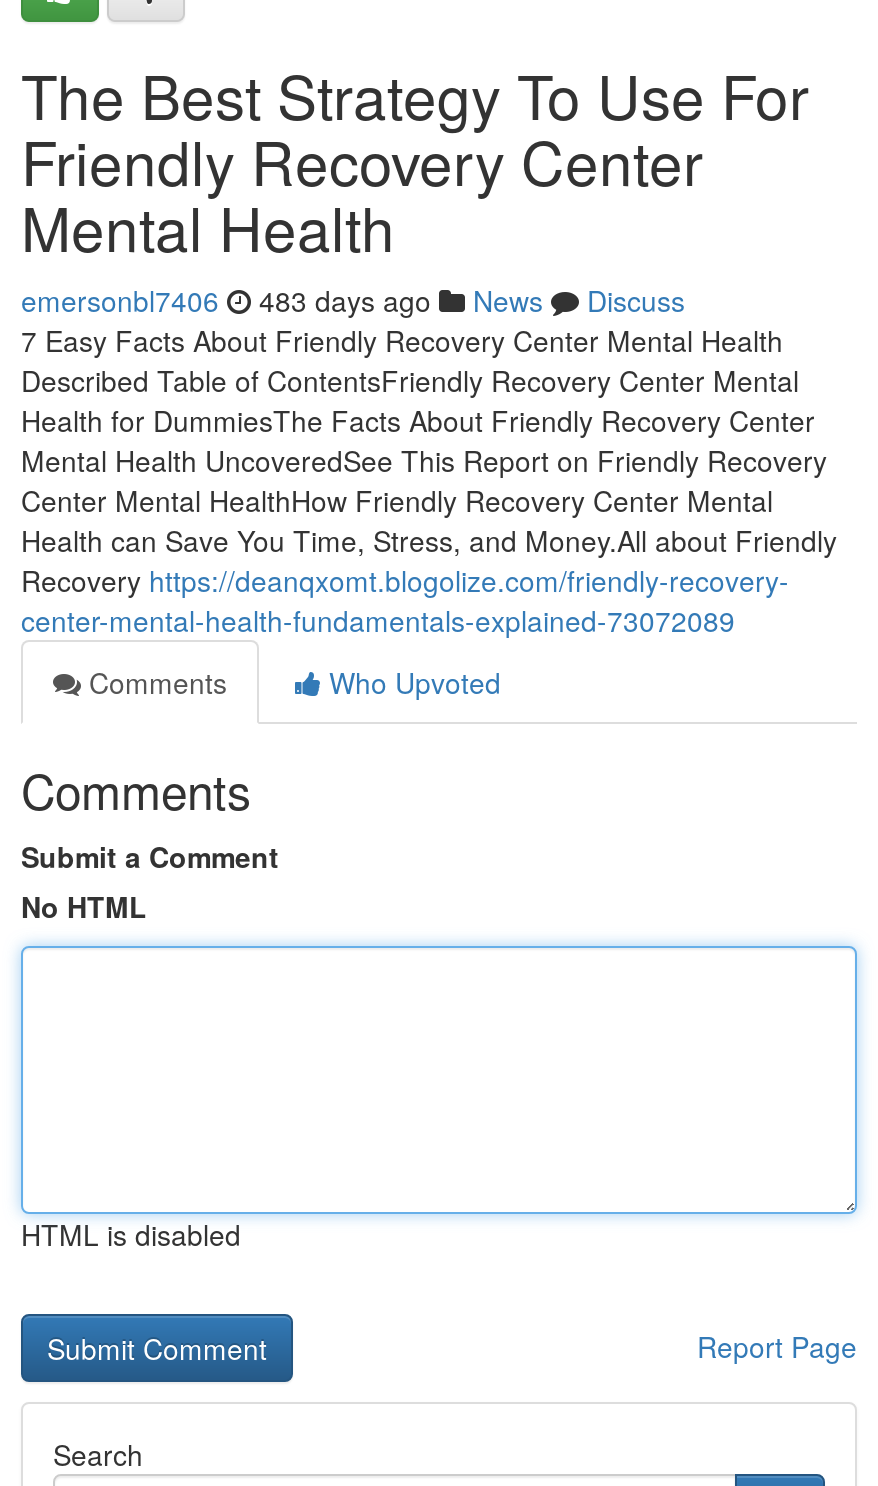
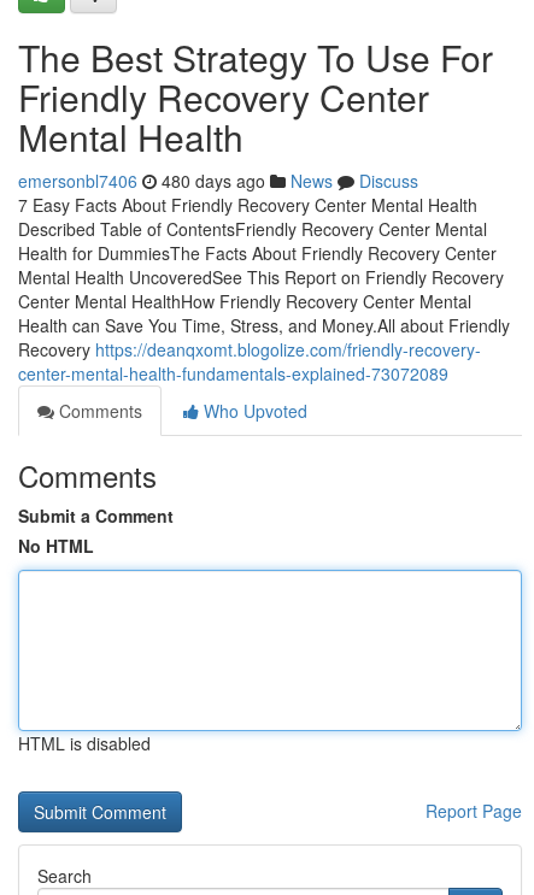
[21,280,685,320] emersonbl7406 483 days ago News Discuss -> [18,169,418,193] emersonbl7406 480 days ago News Discuss

